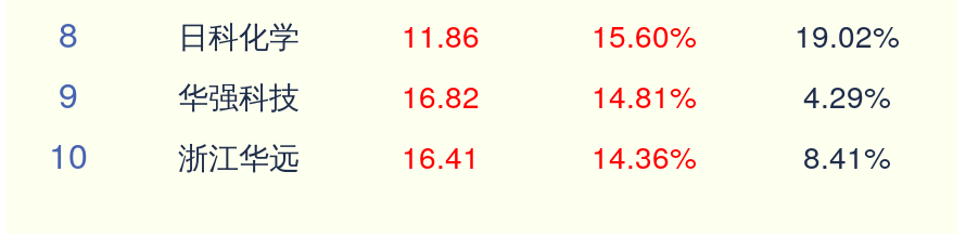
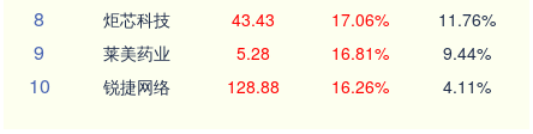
[178,13,899,56] 日科化学 | 11.86 | 15.60% | 19.02% -> [103,7,495,31] 炬芯科技 | 43.43 | 17.06% | 11.76%
[178,74,890,117] 华强科技 | 16.82 | 14.81% | 4.29% -> [103,41,490,65] 莱美药业 | 5.28 | 16.81% | 9.44%
[178,134,890,177] 浙江华远 | 16.41 | 14.36% | 8.41% -> [103,74,490,98] 锐捷网络 | 128.88 | 16.26% | 4.11%

